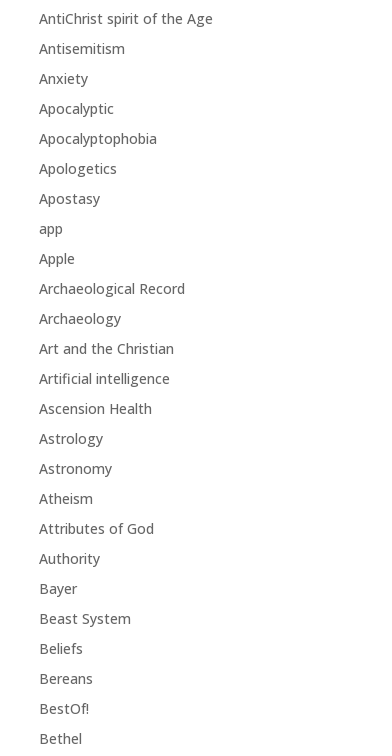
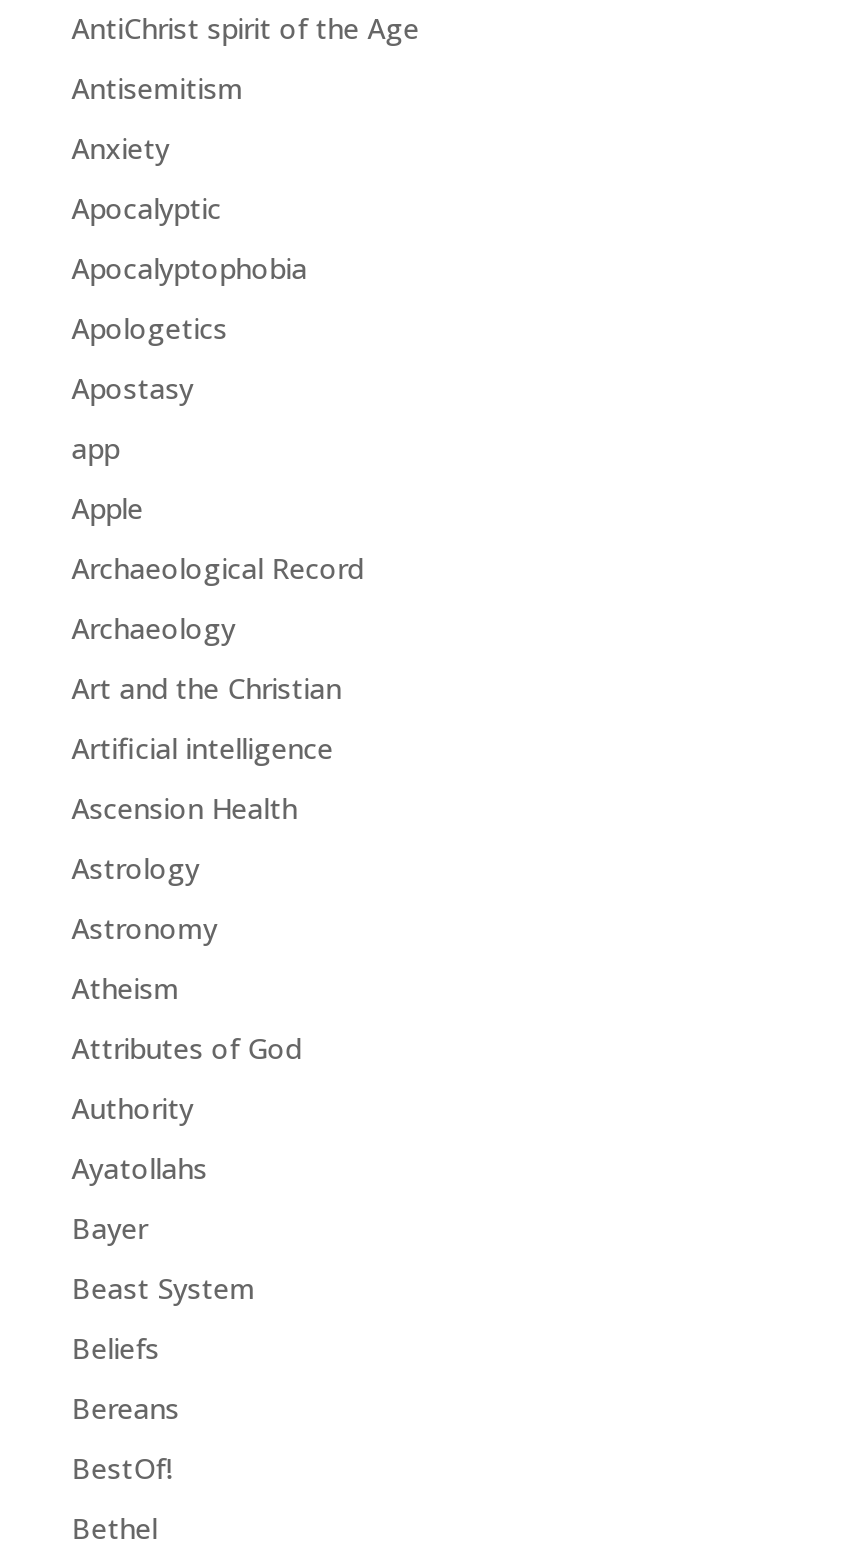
none -> [72,1150,208,1188] Ayatollahs

